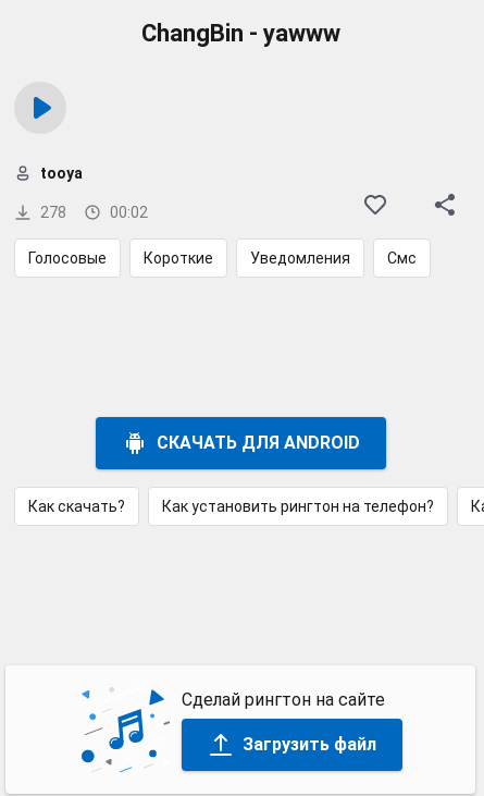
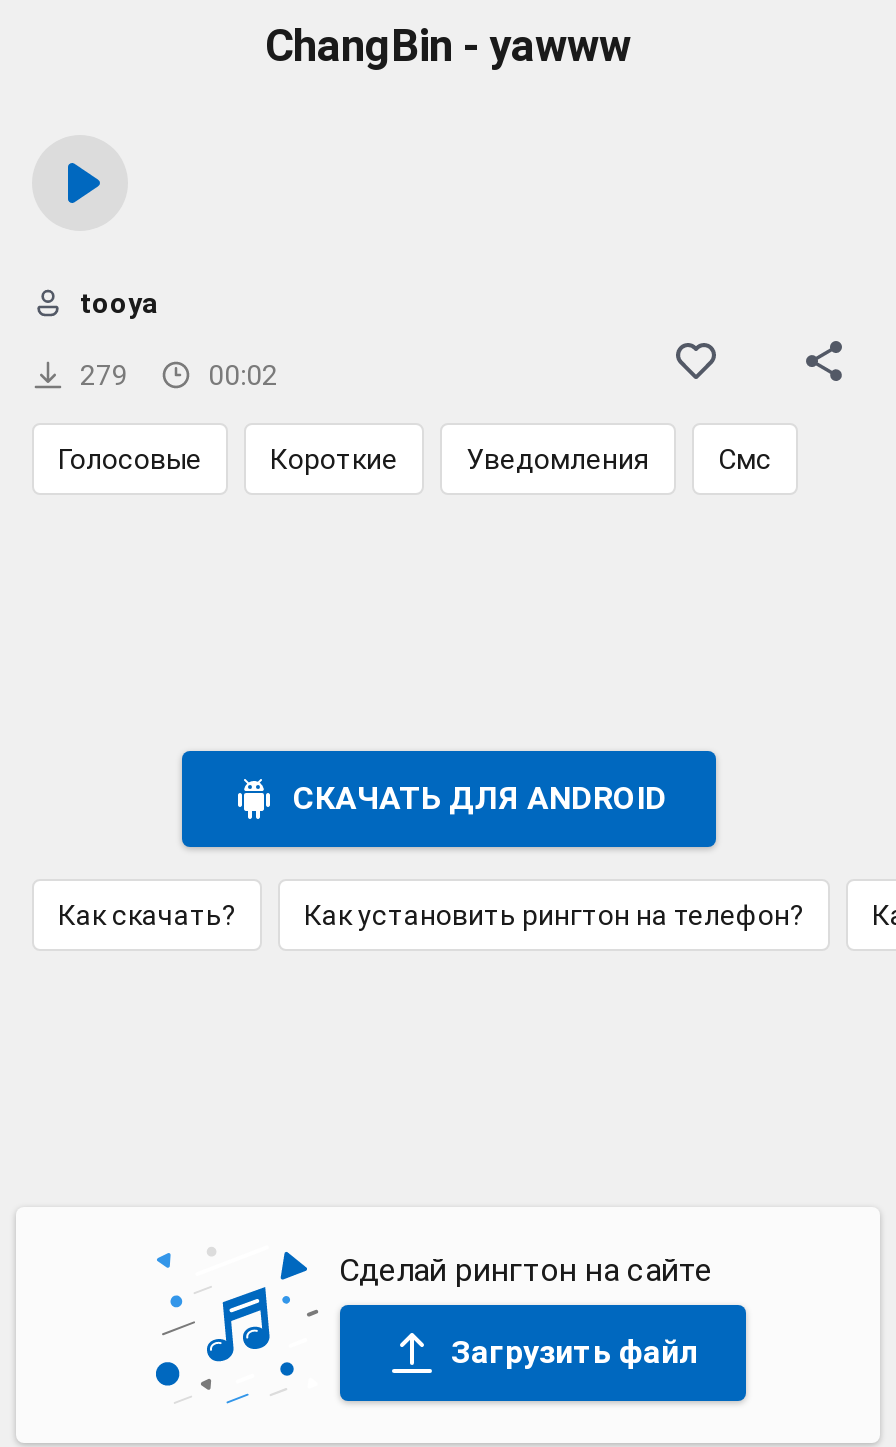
[40,204,66,221] 278 -> [80,359,128,391] 279

